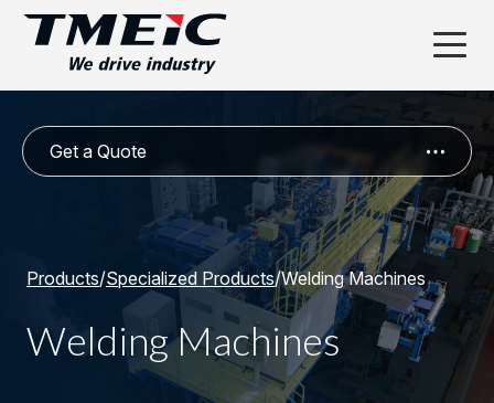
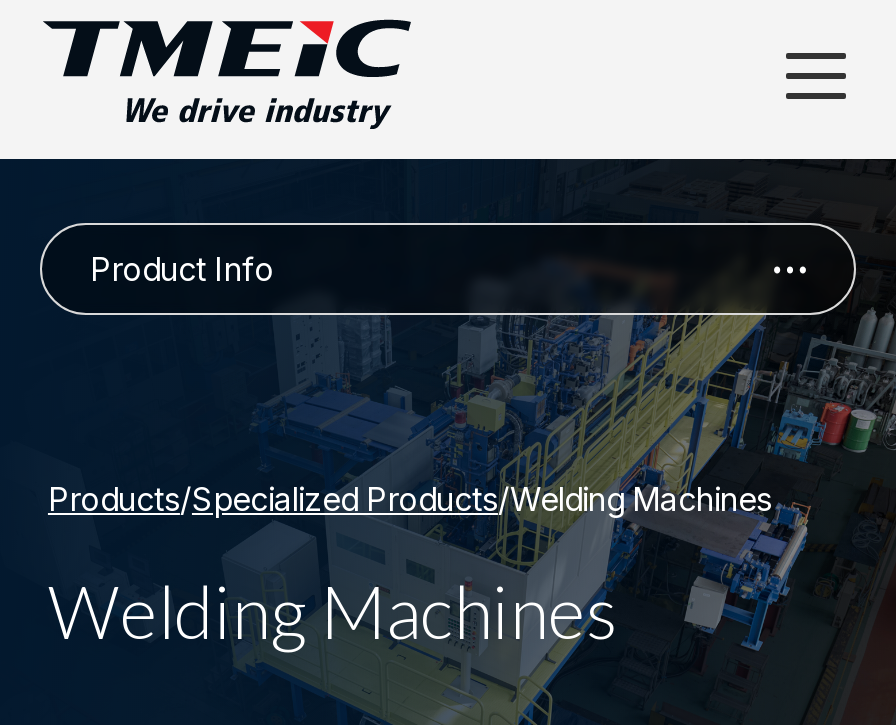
[50,141,147,163] Get a Quote -> [90,250,274,290] Product Info

